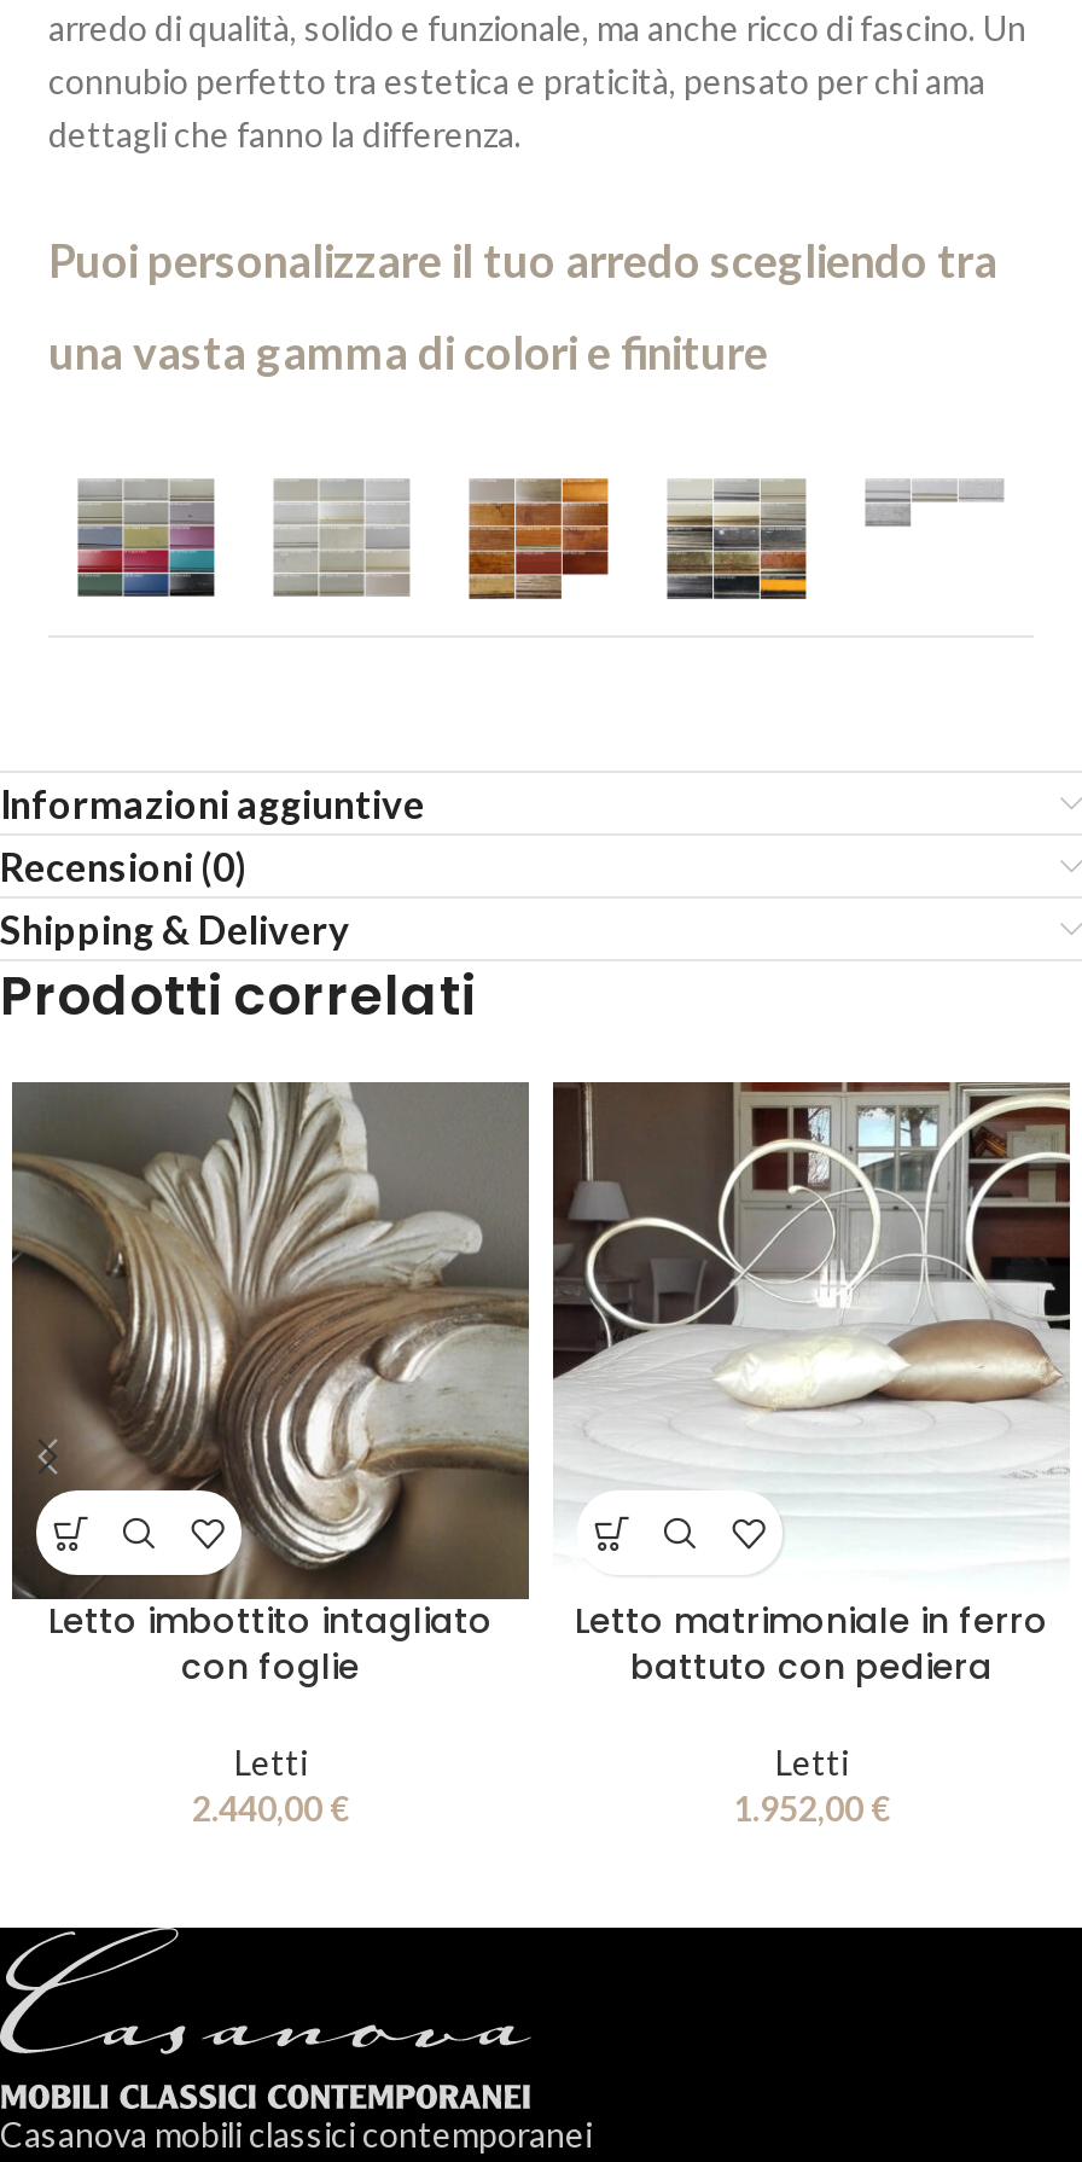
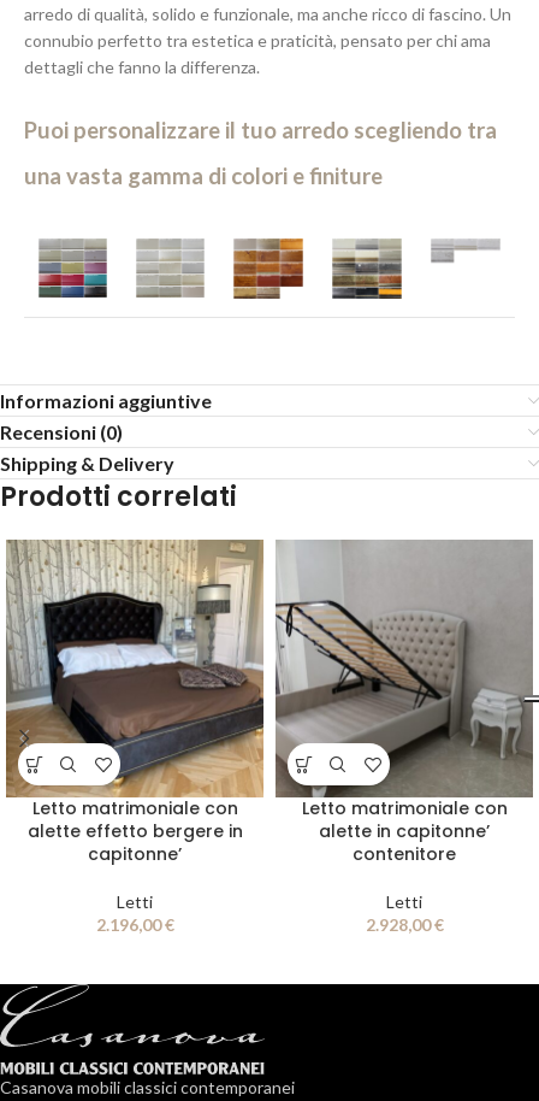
[12,1082,531,1691] [image] | Letto imbottito intagliato | con foglie -> [6,540,265,866] [image] | Letto matrimoniale con | alette effetto bergere in | capitonne’
[553,1082,1070,1691] [image] | Letto matrimoniale in ferro | battuto con pediera -> [274,541,535,866] [image] | Letto matrimoniale con | alette in capitonne’ | contenitore
[192,1788,349,1829] 2.440,00 € -> [96,914,174,935] 2.196,00 €
[733,1788,890,1829] 1.952,00 € -> [365,914,443,935] 2.928,00 €

